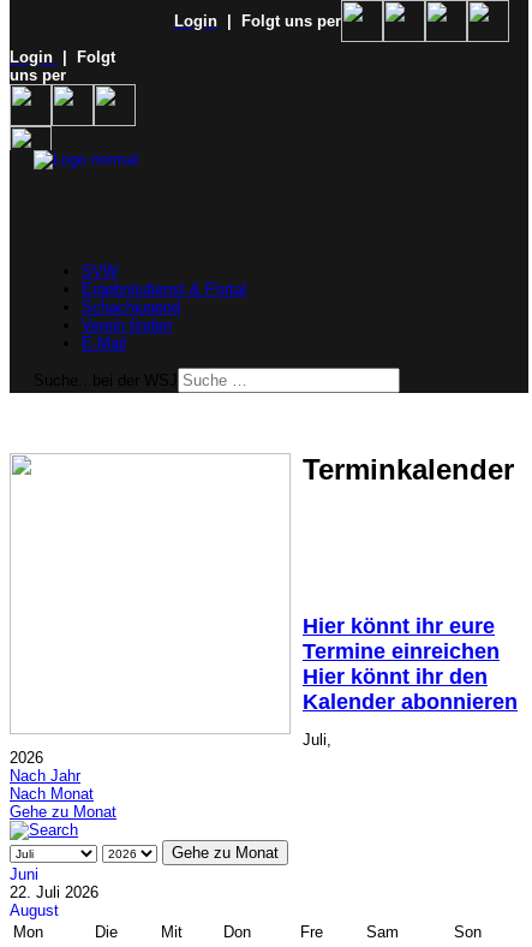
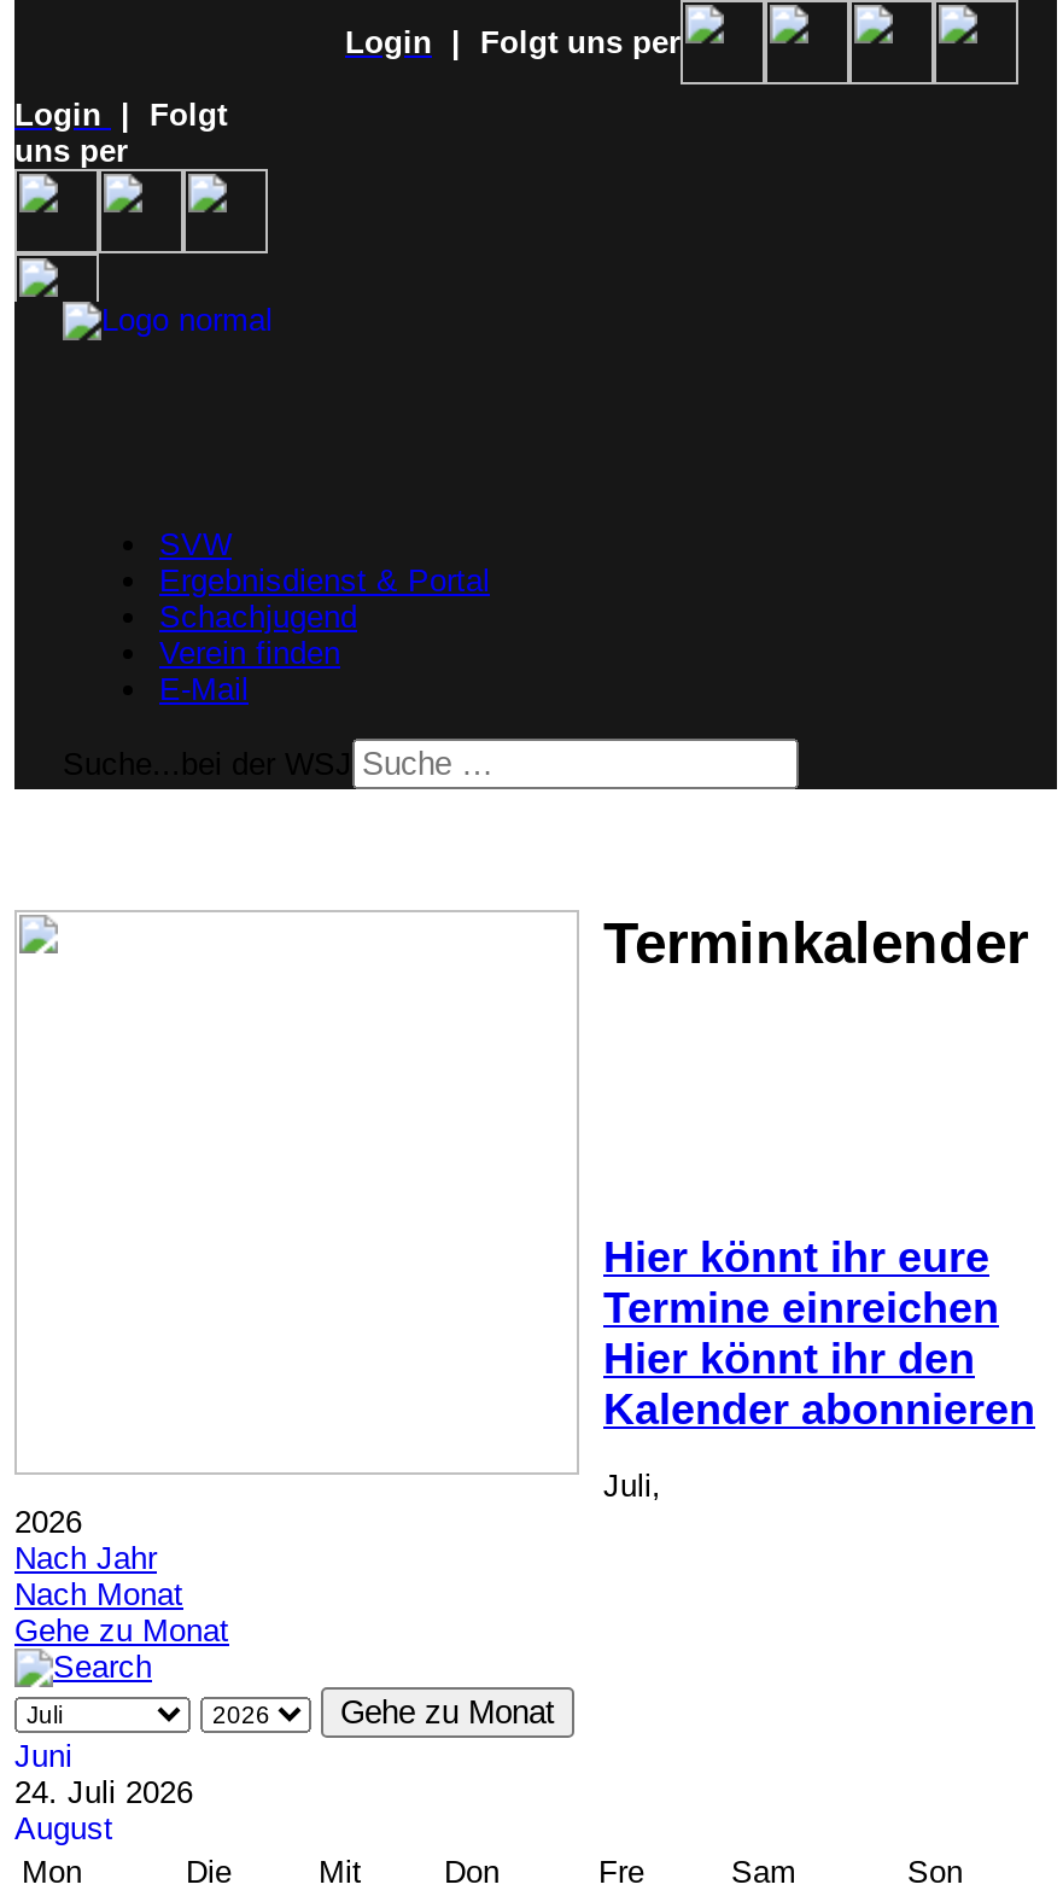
[10,883,98,901] 22. Juli 2026 -> [14,1774,193,1810] 24. Juli 2026

